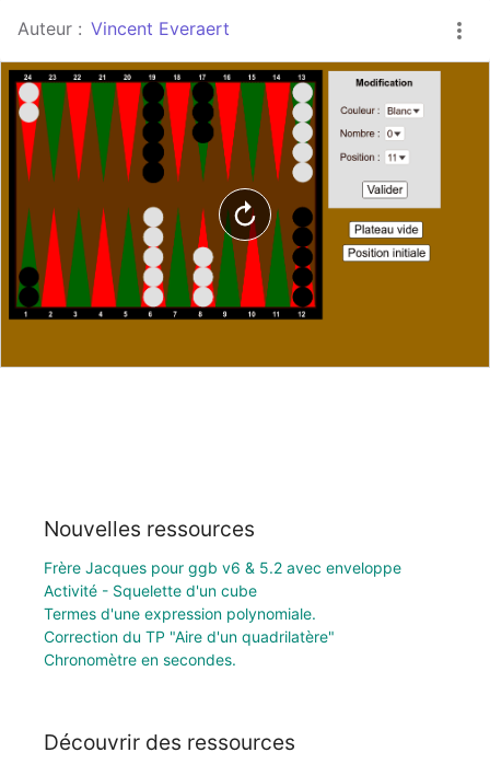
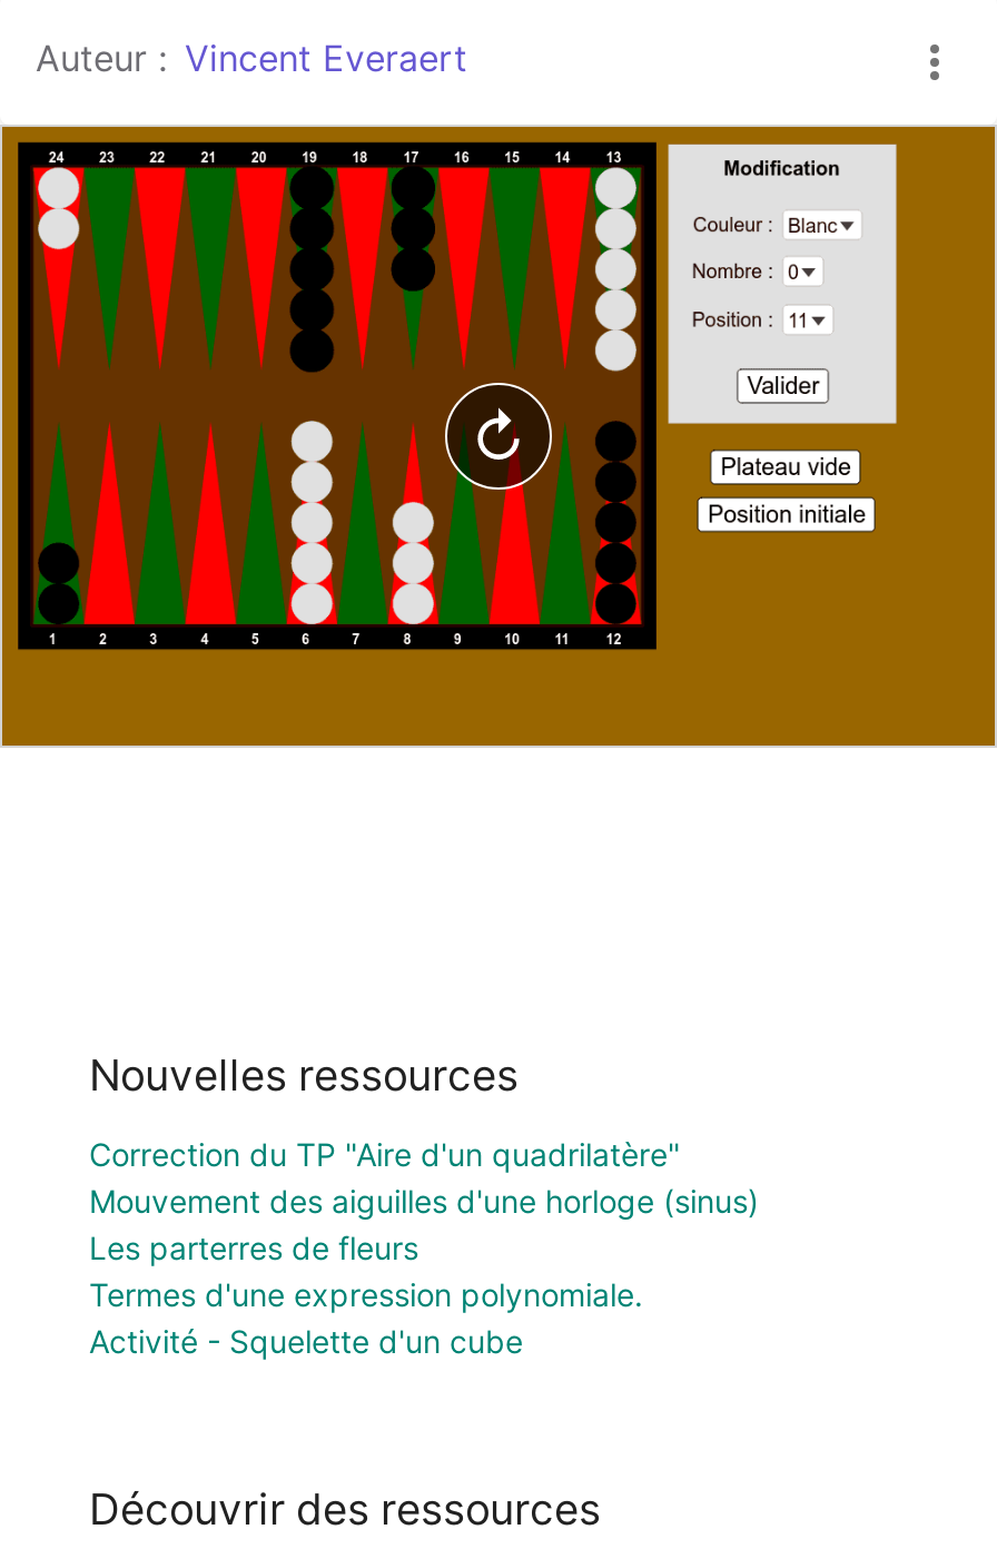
[44,558,401,577] Frère Jacques pour ggb v6 & 5.2 avec enveloppe -> [89,1181,759,1266] Mouvement des aiguilles d'une horloge (sinus) | Les parterres de fleurs
moved [44,581,257,600] -> [89,1322,523,1359]: Activité - Squelette d'un cube
moved [44,604,335,646] -> [89,1135,681,1313]: Termes d'une expression polynomiale. | Correction du TP "Aire d'un quadrilatère"
[44,650,236,669] Chronomètre en secondes. -> none

